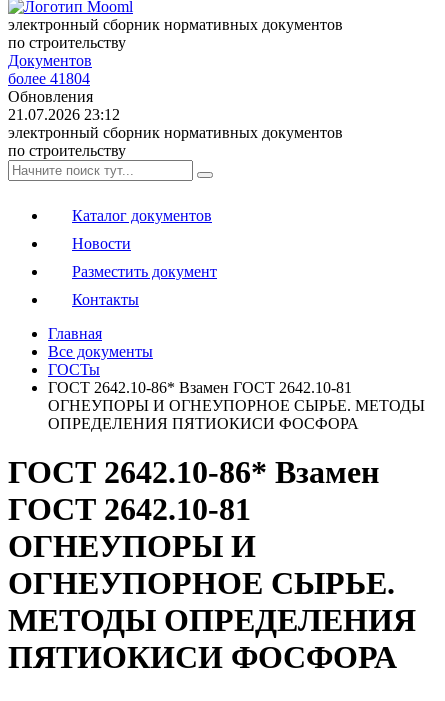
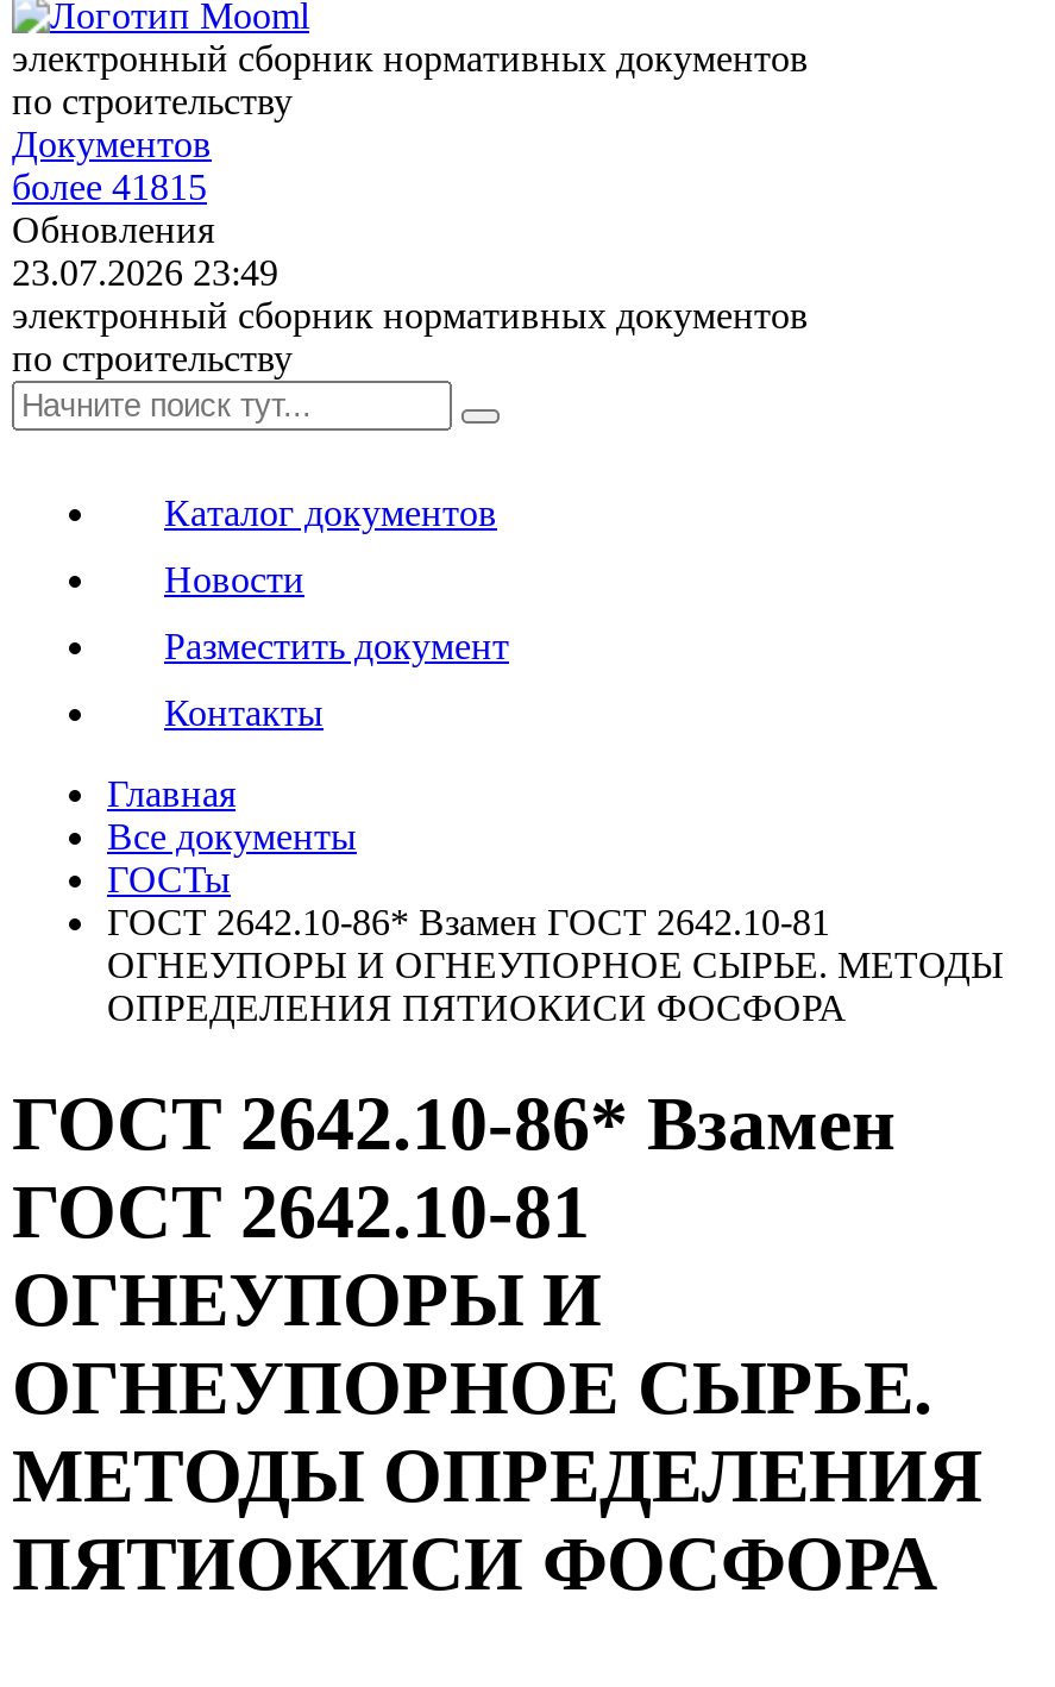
[8,70,90,87] более 41804 -> [12,167,207,207] более 41815
[8,106,120,123] 21.07.2026 23:12 -> [12,252,278,293] 23.07.2026 23:49

